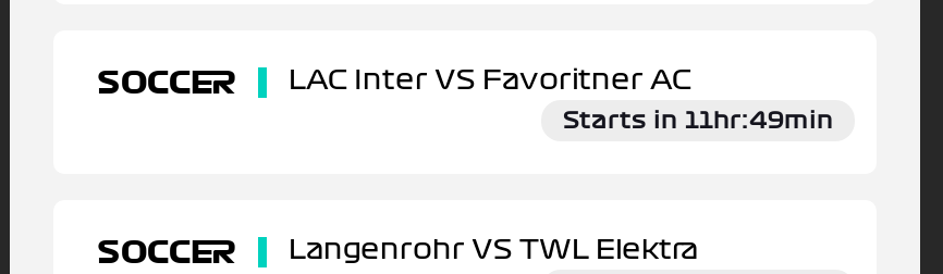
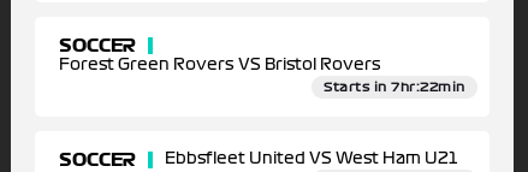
[289,67,691,94] LAC Inter VS Favoritner AC -> [59,58,381,72] Forest Green Rovers VS Bristol Rovers
[563,109,833,133] Starts in 11hr:49min -> [324,81,465,94] Starts in 7hr:22min
[289,237,698,263] Langenrohr VS TWL Elektra -> [165,152,458,166] Ebbsfleet United VS West Ham U21

